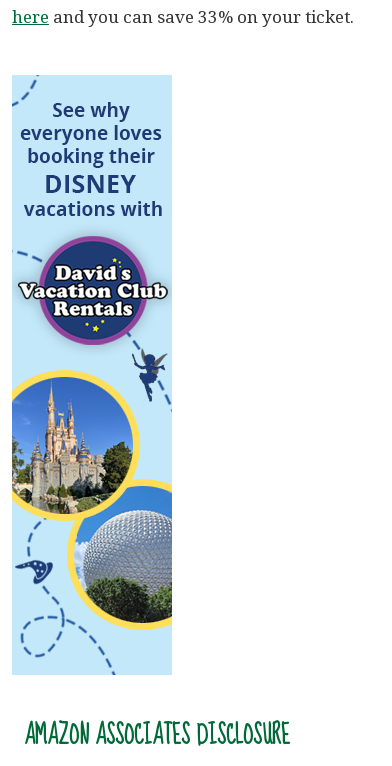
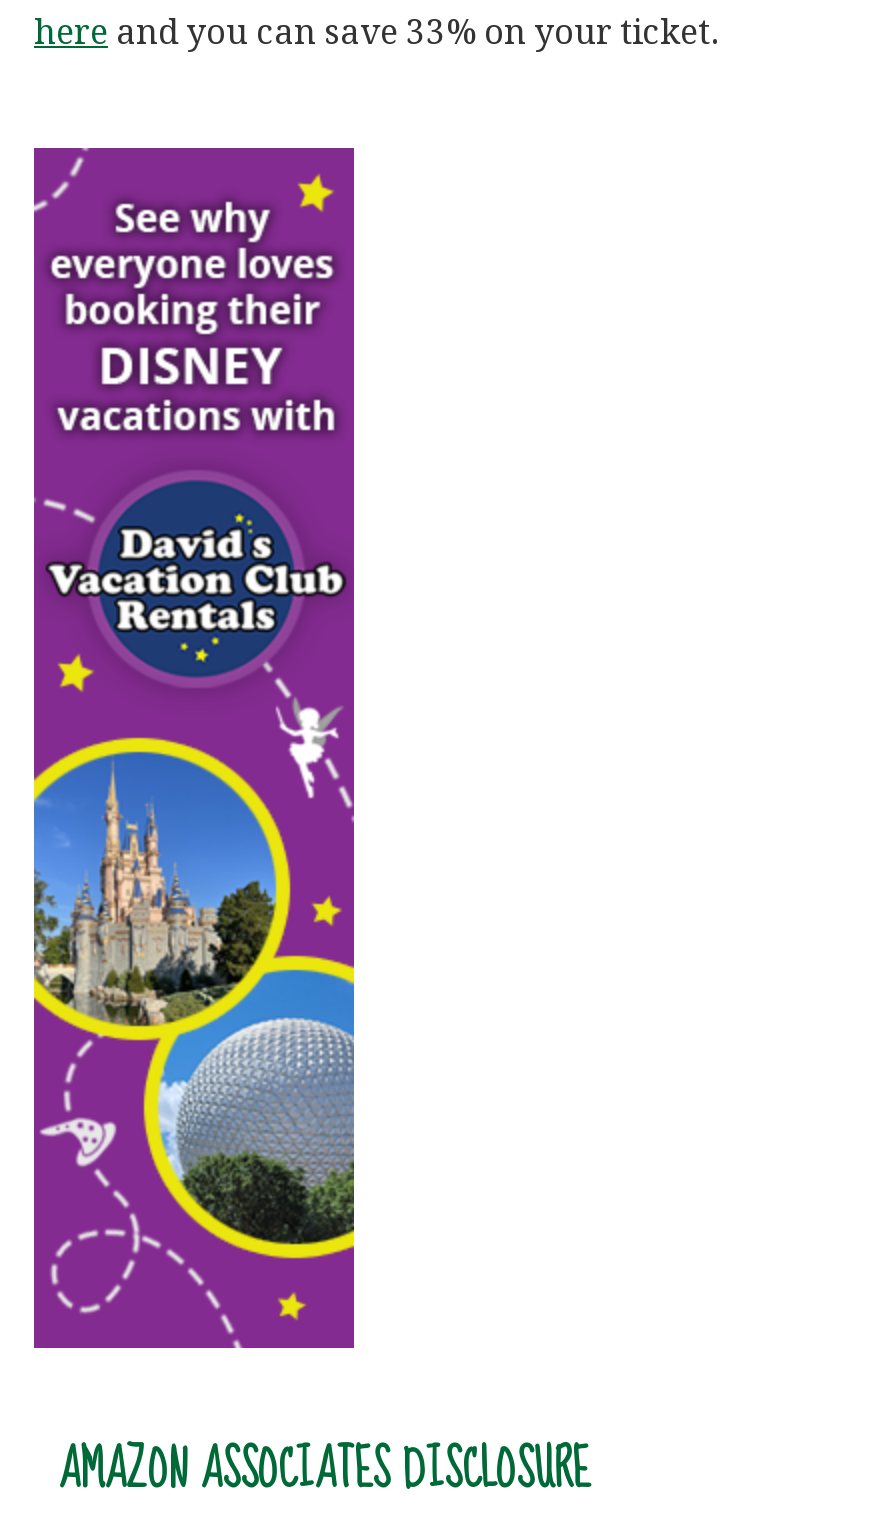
[12,75,172,675] [image] -> [32,146,356,1350] [image]

